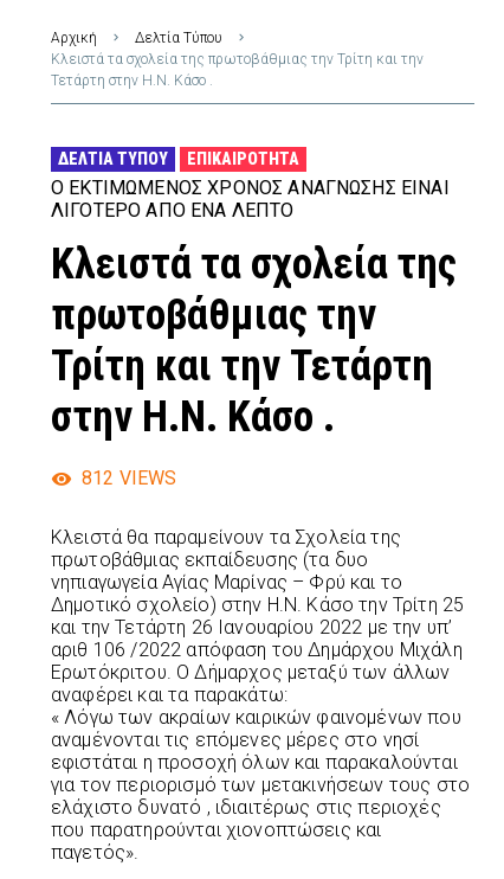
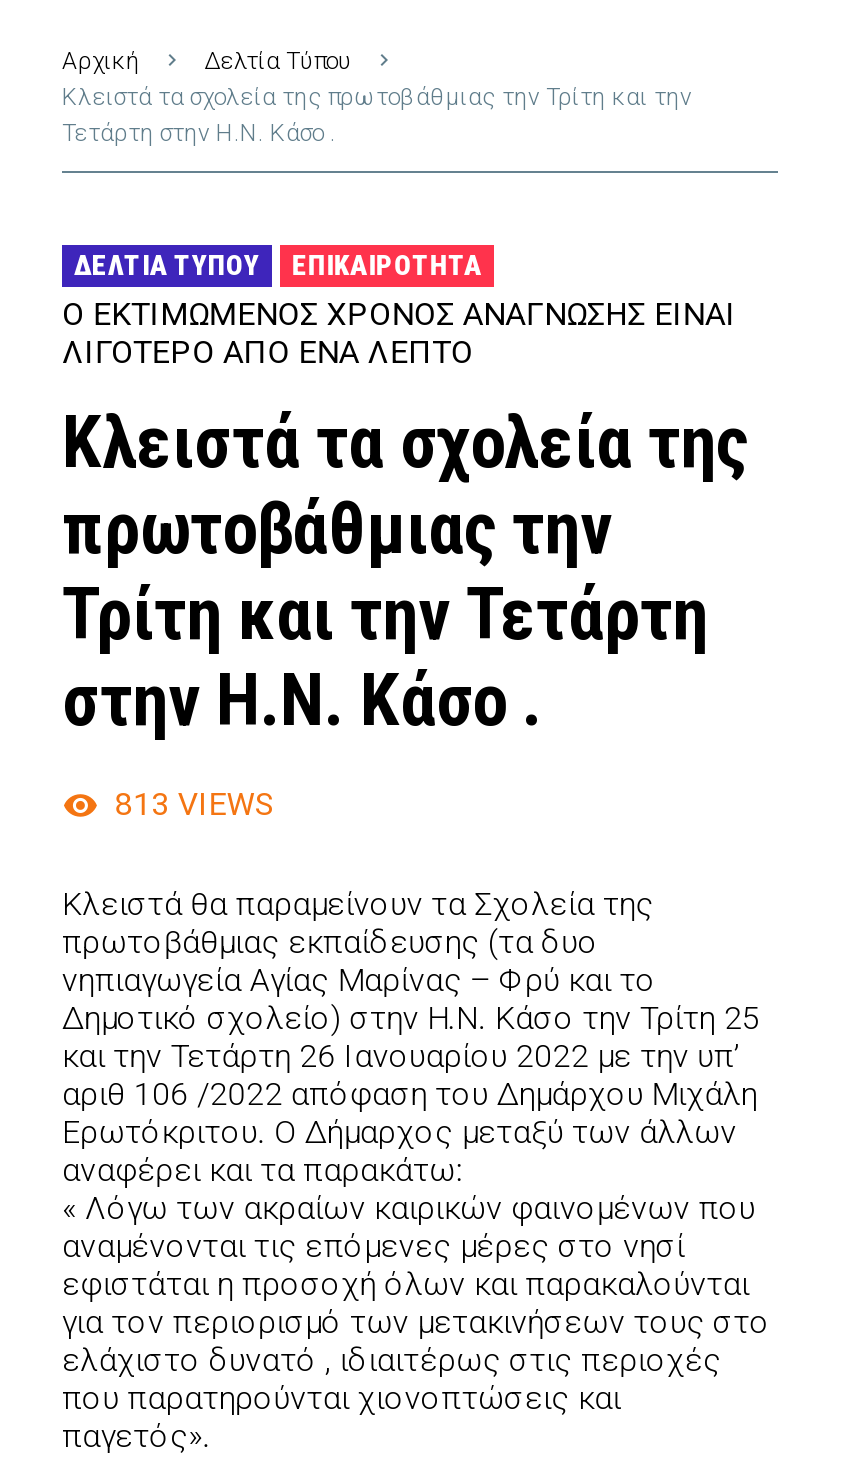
[82,466,177,489] 812 VIEWS -> [114,784,275,822] 813 VIEWS

